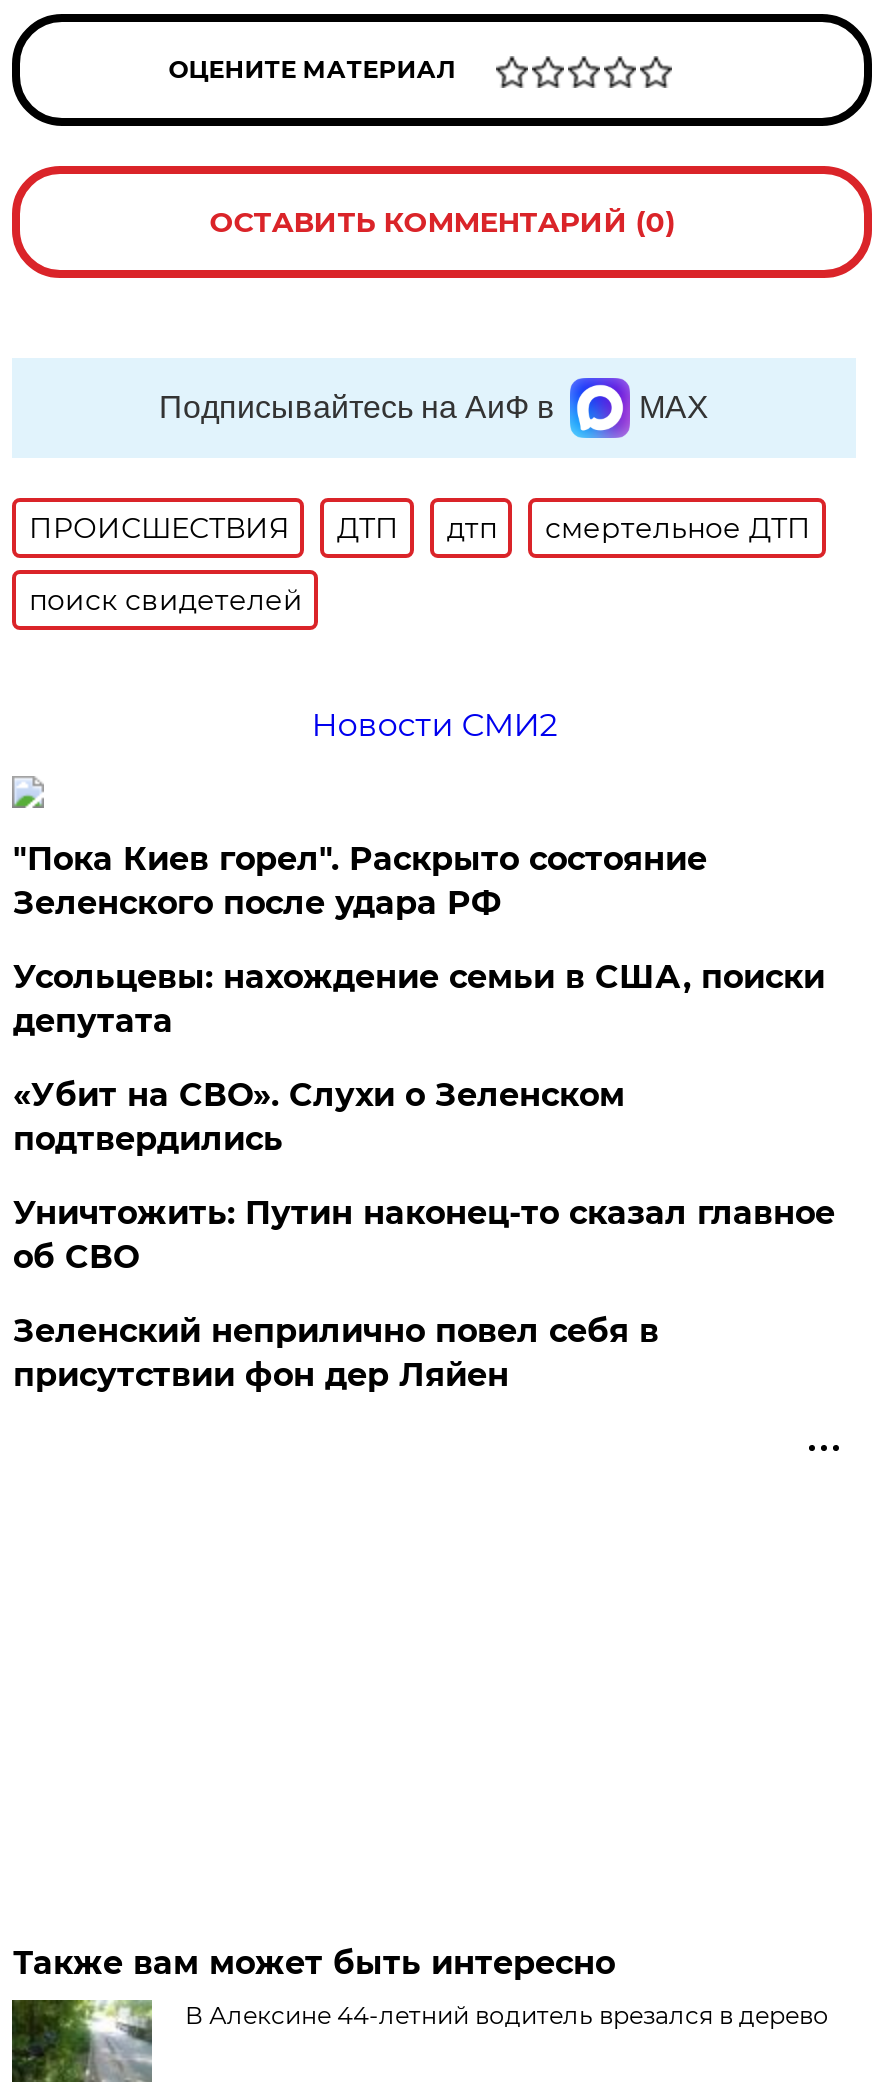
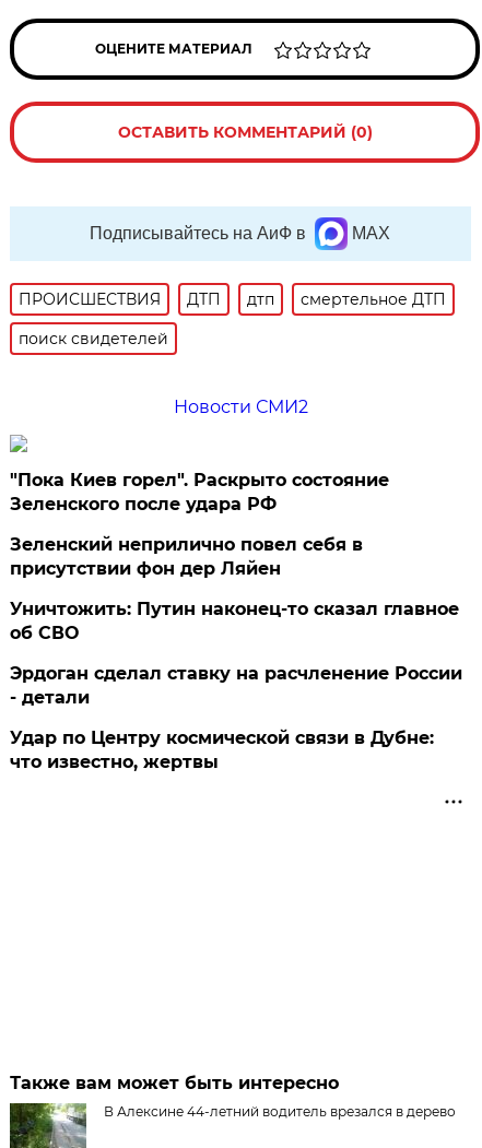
[13,958,825,1158] Усольцевы: нахождение семьи в США, поиски | депутата | «Убит на СВО». Слухи о Зеленском | подтвердились -> none
moved [13,1194,835,1276] -> [10,598,459,643]: Уничтожить: Путин наконец-то сказал главное | об СВО
moved [13,1312,659,1394] -> [10,534,363,579]: Зеленский неприлично повел cебя в | присутствии фон дер Ляйен
none -> [10,663,463,772] Эрдоган сделал ставку на расчленение России | - детали | Удар по Центру космической связи в Дубне: | что известно, жертвы

